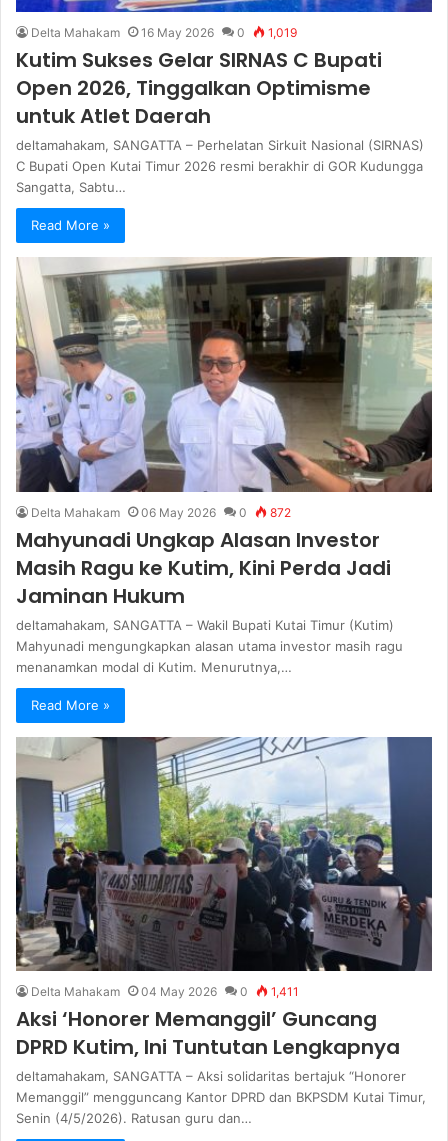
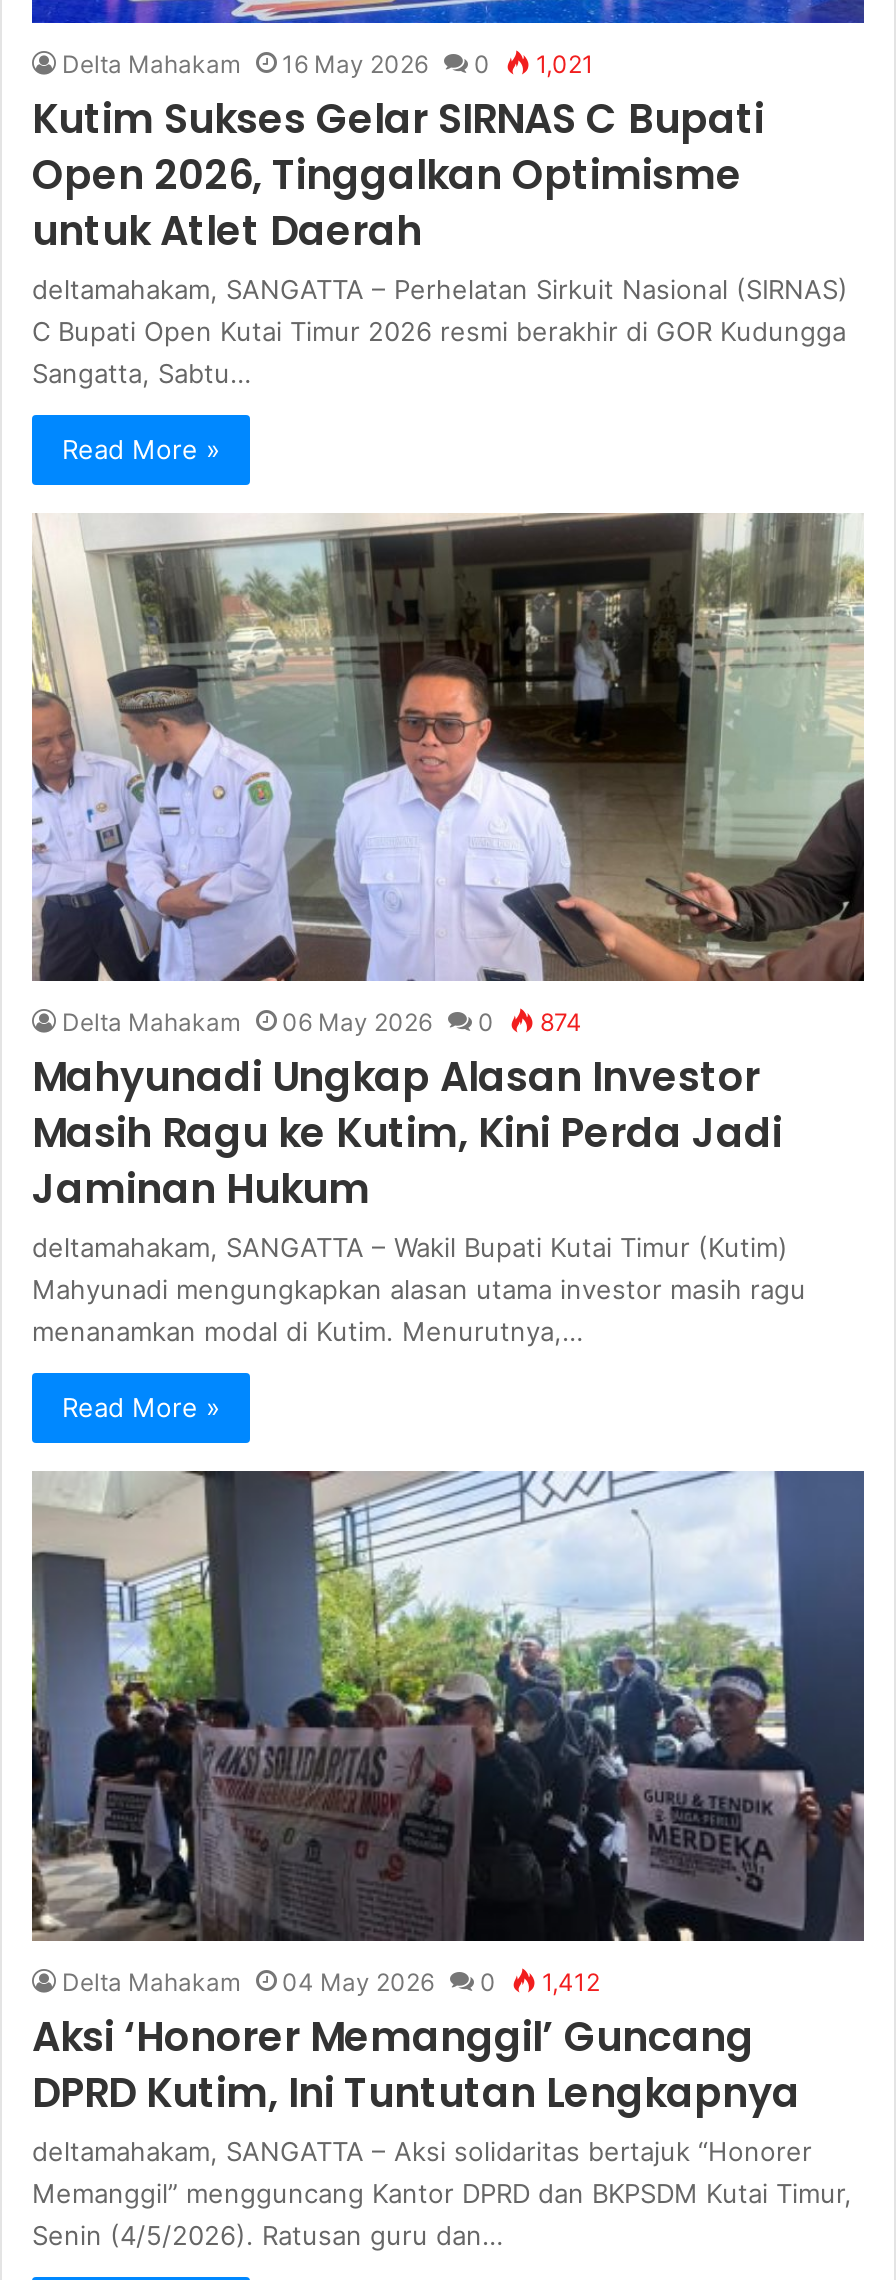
[31,25,297,40] Delta Mahakam 16 May 2026 0 1,019 -> [62,50,594,80] Delta Mahakam 16 May 2026 0 1,021
[31,504,291,519] Delta Mahakam 06 May 2026 0 872 -> [62,1008,582,1038] Delta Mahakam 06 May 2026 0 874
[31,984,299,999] Delta Mahakam 04 May 2026 0 1,411 -> [62,1967,600,1997] Delta Mahakam 04 May 2026 0 1,412

